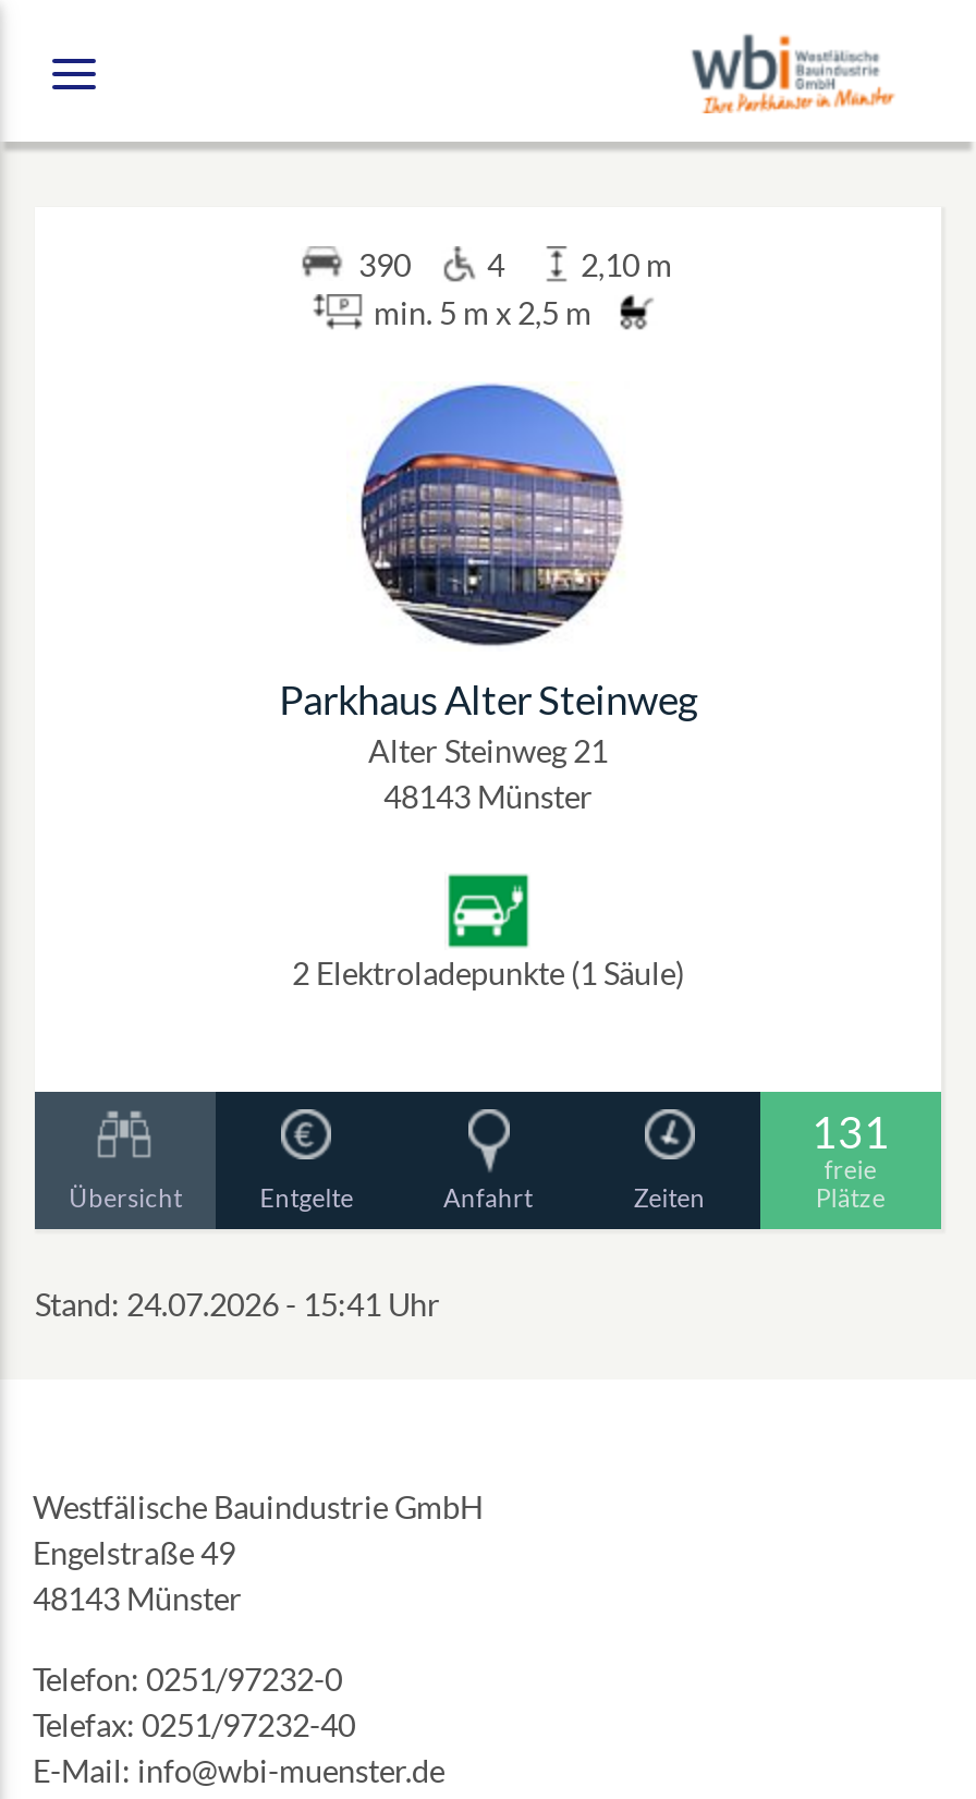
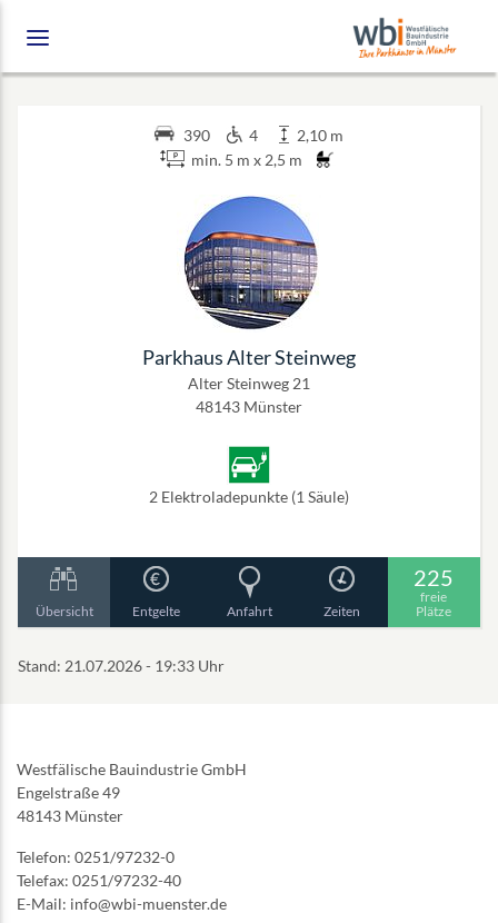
[811,1105,890,1157] 131 -> [414,564,454,590] 225
[35,1286,440,1323] Stand: 24.07.2026 - 15:41 Uhr -> [18,656,225,675] Stand: 21.07.2026 - 19:33 Uhr

